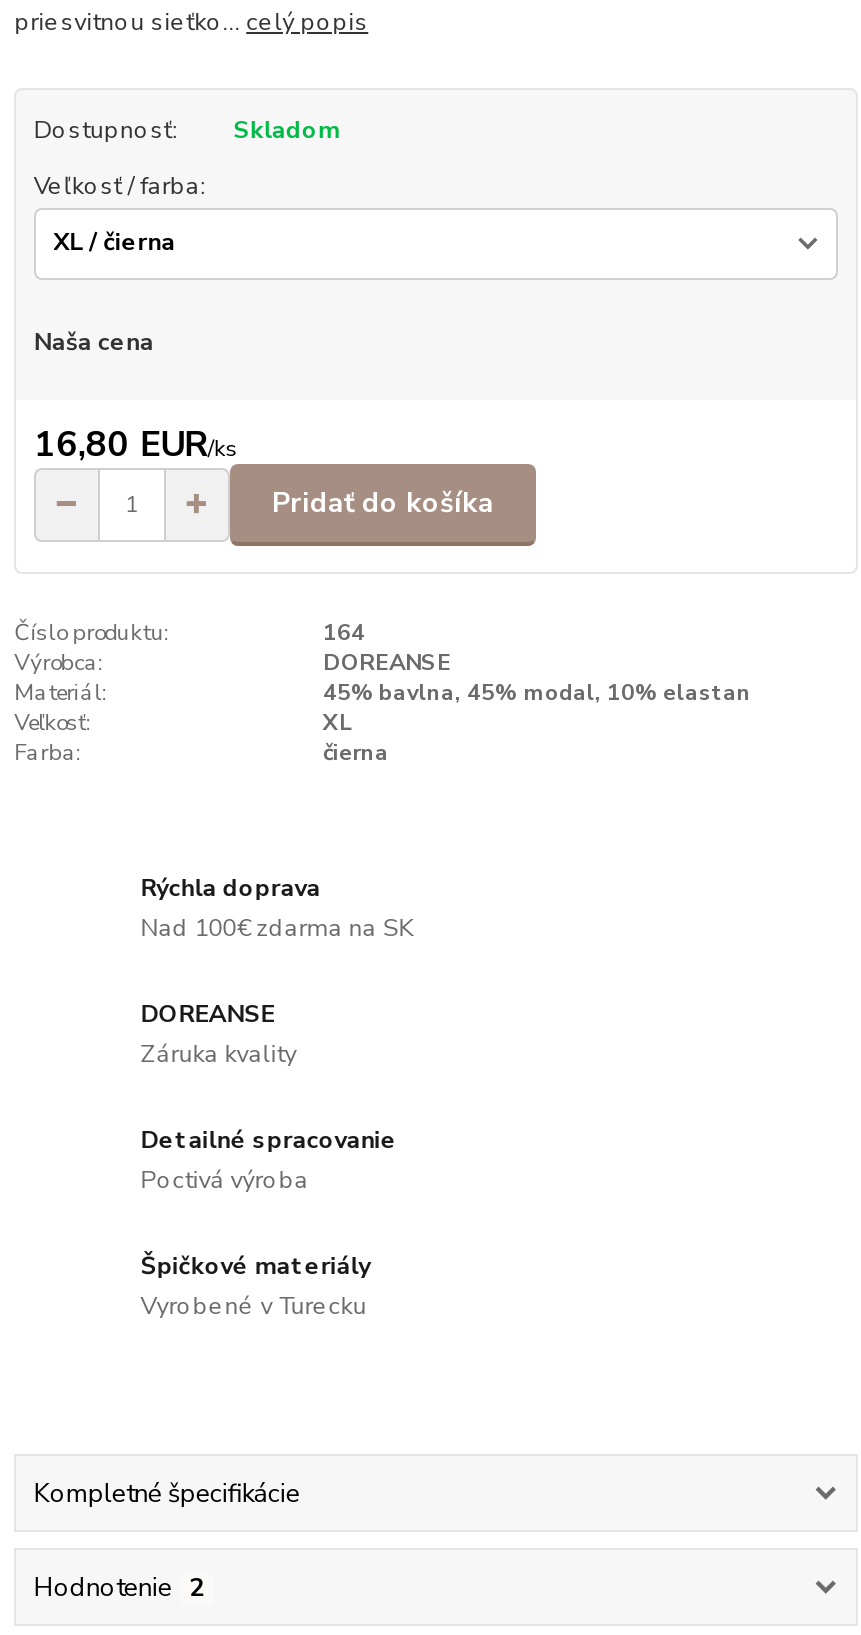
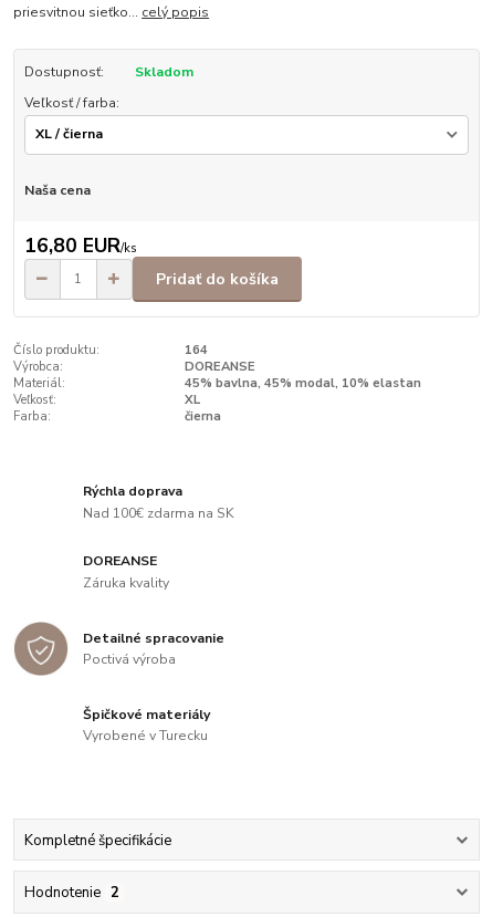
none -> [13,621,69,677] [image]

